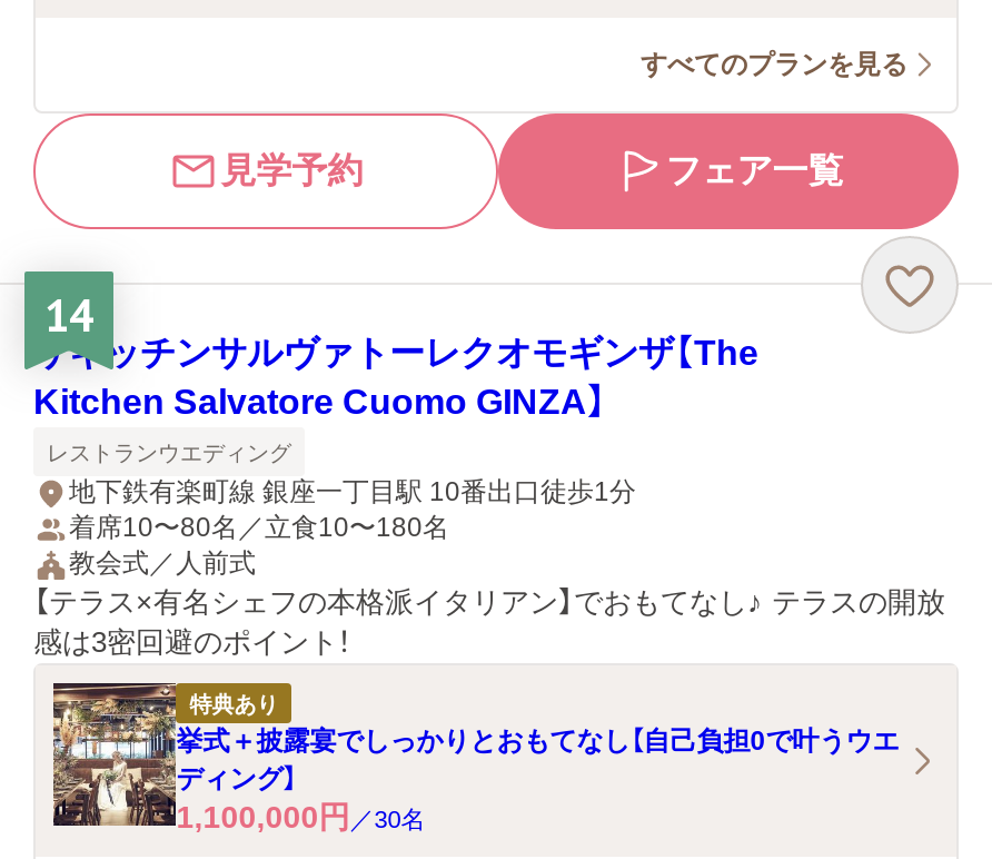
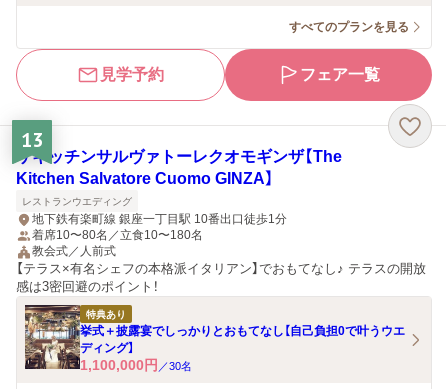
[44,287,93,345] 14 -> [21,127,43,153] 13

